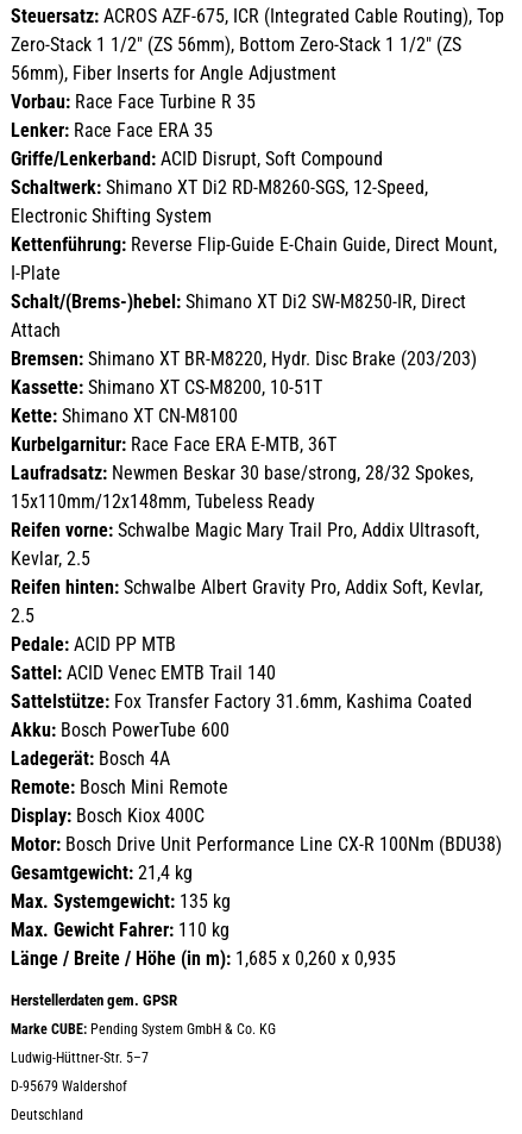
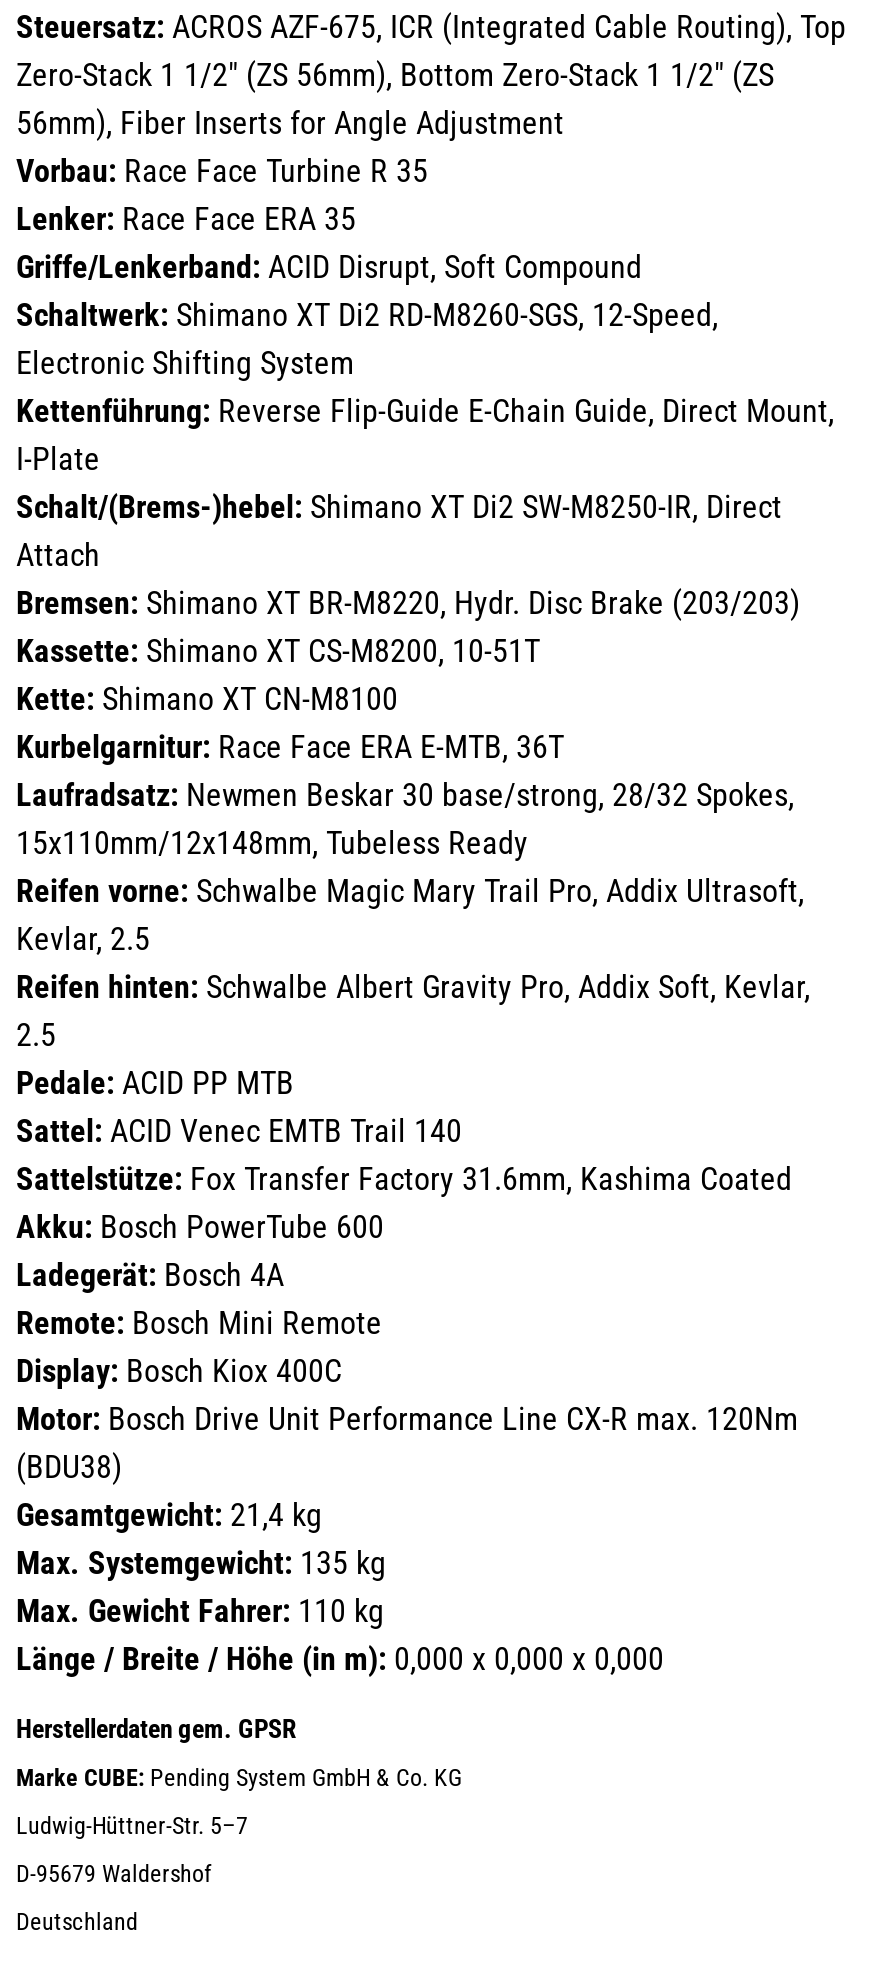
[11,833,502,855] Motor: Bosch Drive Unit Performance Line CX-R 100Nm (BDU38) -> [16,1399,798,1485] Motor: Bosch Drive Unit Performance Line CX-R max. 120Nm | (BDU38)
[11,947,396,969] Länge / Breite / Höhe (in m): 1,685 x 0,260 x 0,935 -> [16,1639,664,1677] Länge / Breite / Höhe (in m): 0,000 x 0,000 x 0,000

